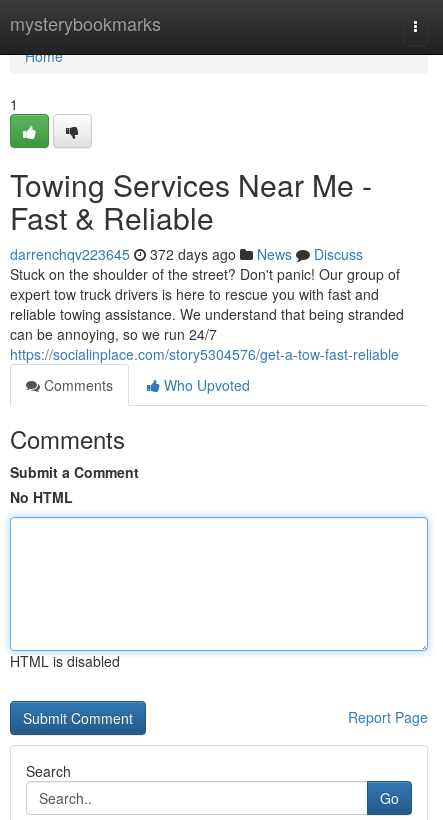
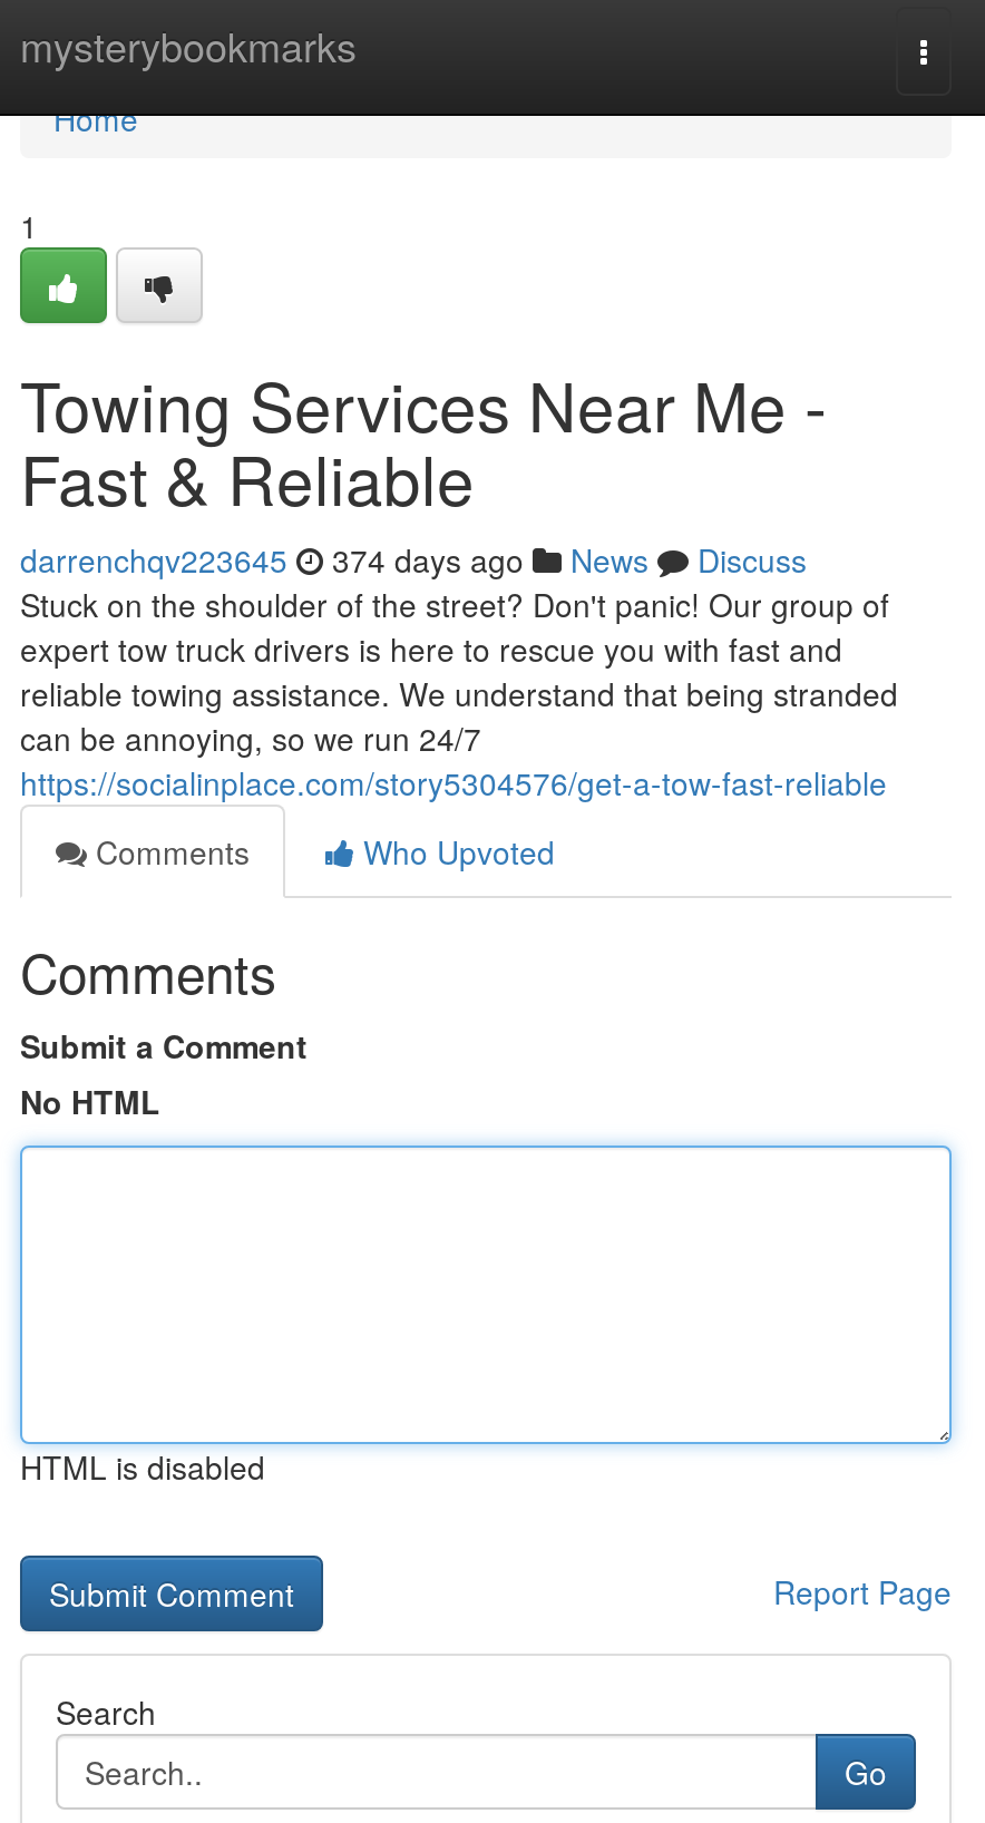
[10,244,363,264] darrenchqv223645 372 days ago News Discuss -> [20,537,807,582] darrenchqv223645 374 days ago News Discuss

